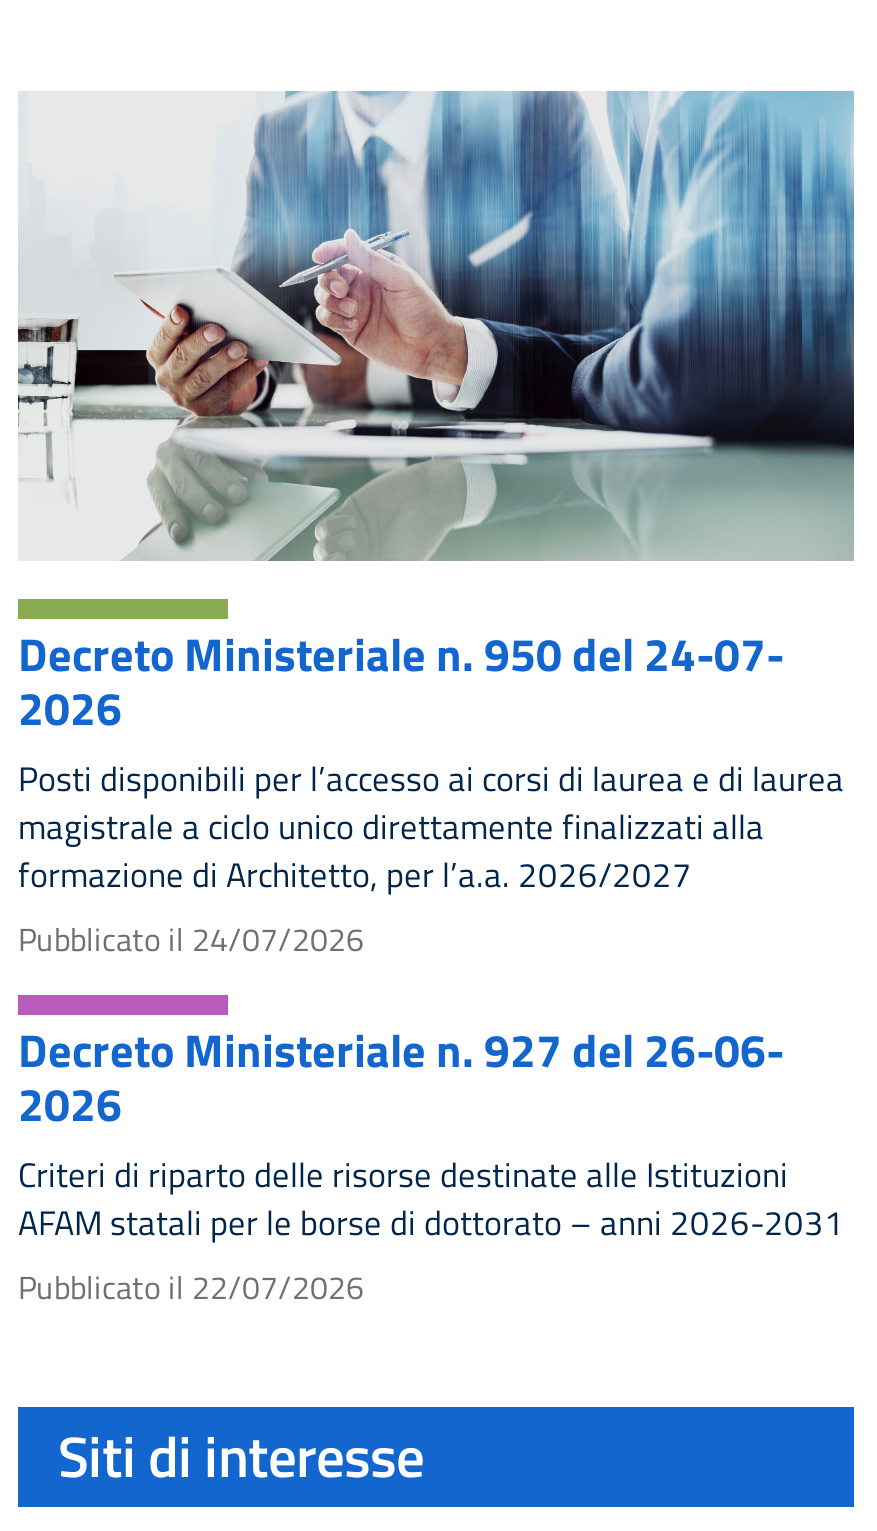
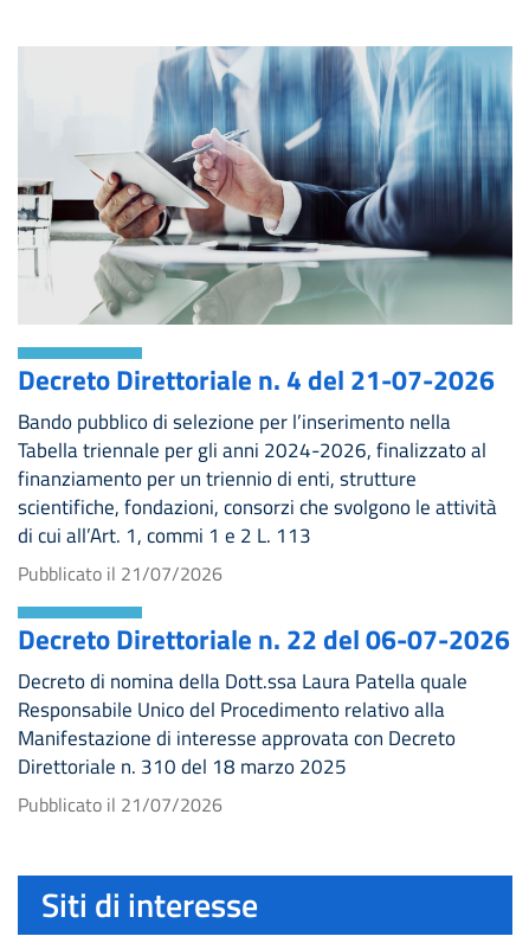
[18,619,844,963] Decreto Ministeriale n. 950 del 24-07- | 2026 | Posti disponibili per l’accesso ai corsi di laurea e di laurea | magistrale a ciclo unico direttamente finalizzati alla | formazione di Architetto, per l’a.a. 2026/2027 | Pubblicato il 24/07/2026 -> [18,359,497,588] Decreto Direttoriale n. 4 del 21-07-2026 | Bando pubblico di selezione per l’inserimento nella | Tabella triennale per gli anni 2024-2026, finalizzato al | finanziamento per un triennio di enti, strutture | scientifiche, fondazioni, consorzi che svolgono le attività | di cui all’Art. 1, commi 1 e 2 L. 113 | Pubblicato il 21/07/2026
[18,1015,844,1311] Decreto Ministeriale n. 927 del 26-06- | 2026 | Criteri di riparto delle risorse destinate alle Istituzioni | AFAM statali per le borse di dottorato – anni 2026-2031 | Pubblicato il 22/07/2026 -> [18,619,510,819] Decreto Direttoriale n. 22 del 06-07-2026 | Decreto di nomina della Dott.ssa Laura Patella quale | Responsabile Unico del Procedimento relativo alla | Manifestazione di interesse approvata con Decreto | Direttoriale n. 310 del 18 marzo 2025 | Pubblicato il 21/07/2026

